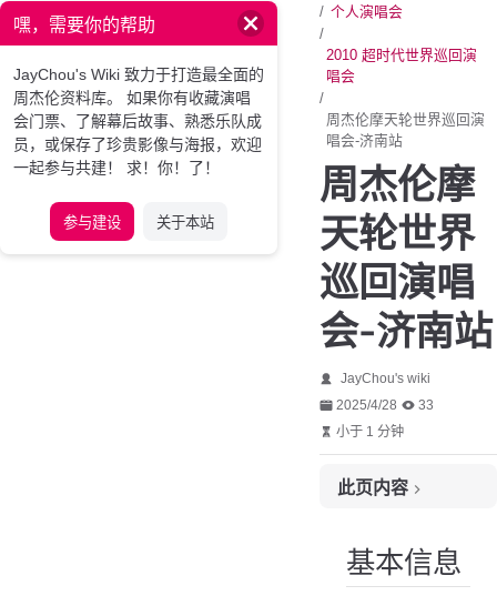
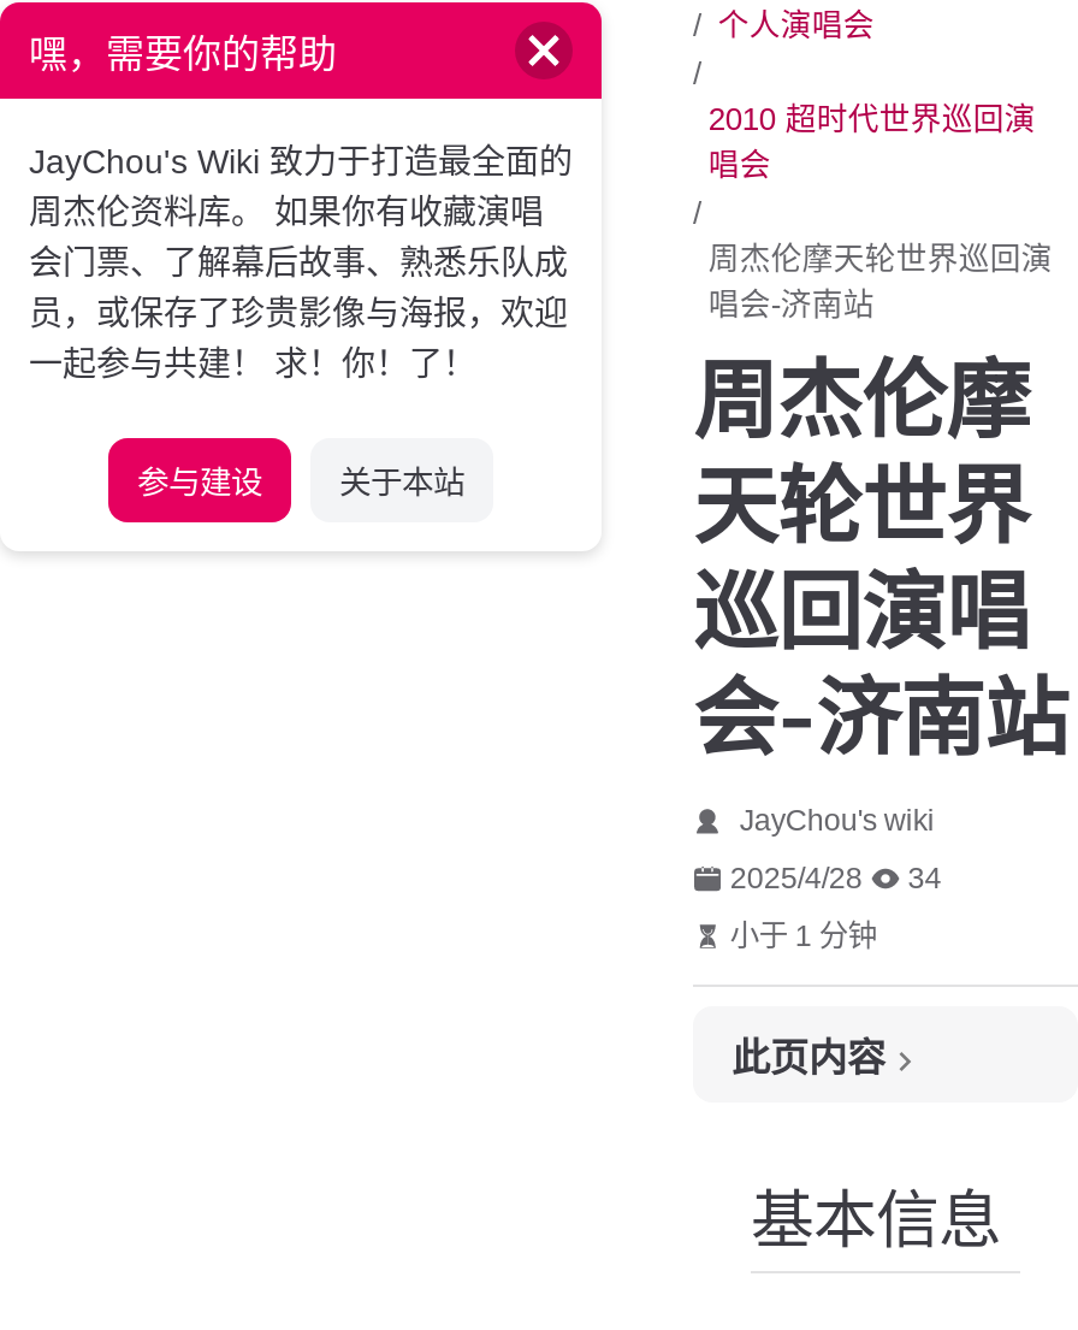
[336,397,434,413] 2025/4/28 33 -> [730,862,942,895] 2025/4/28 34

